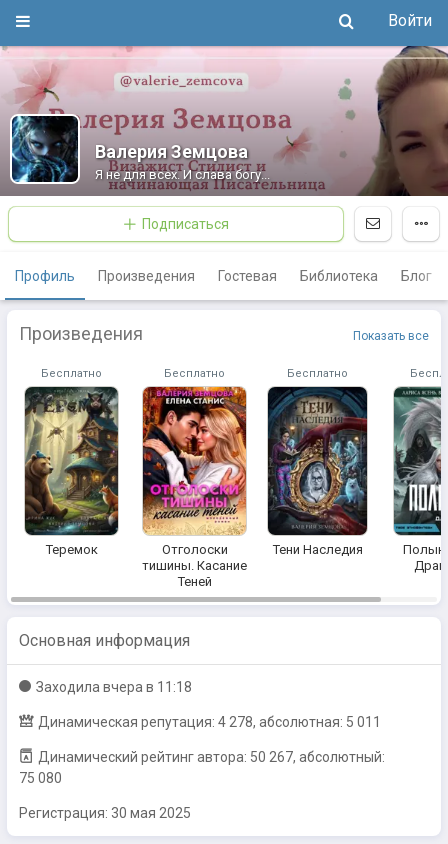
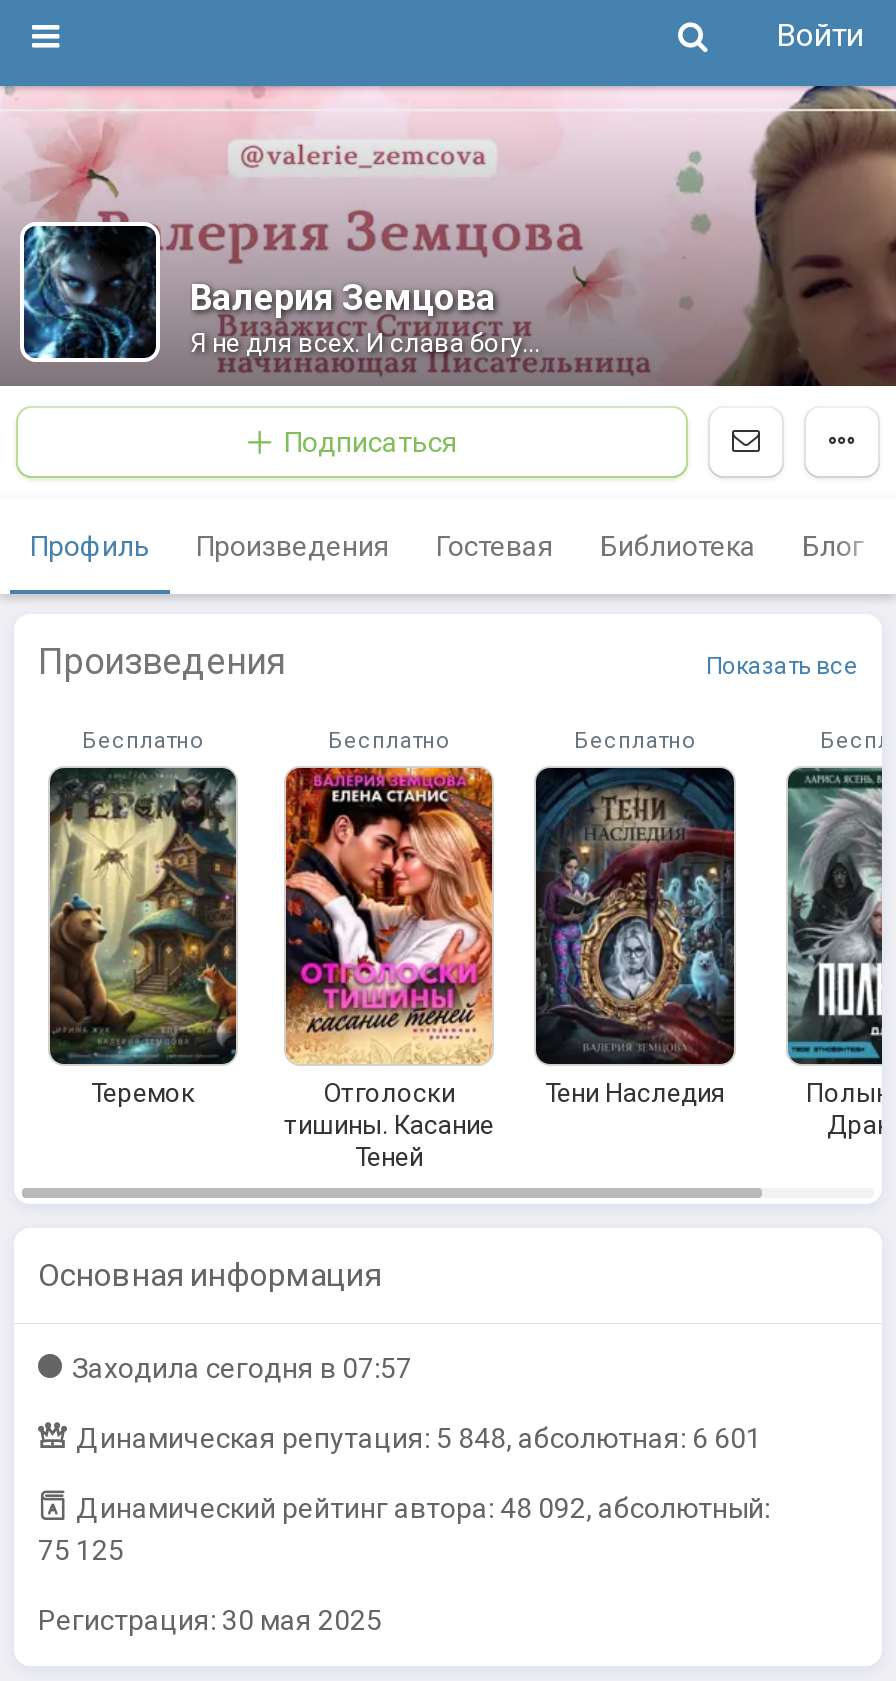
[33,679,192,695] Заходилa вчера в 11:18 -> [66,1352,412,1384] Заходилa сегодня в 07:57
[38,714,381,730] Динамическая репутация: 4 278, абсолютная: 5 011 -> [76,1422,762,1454] Динамическая репутация: 5 848, абсолютная: 6 601
[38,749,385,765] Динамический рейтинг автора: 50 267, абсолютный: -> [76,1492,770,1524] Динамический рейтинг автора: 48 092, абсолютный:
[19,770,62,786] 75 080 -> [38,1534,124,1566] 75 125

